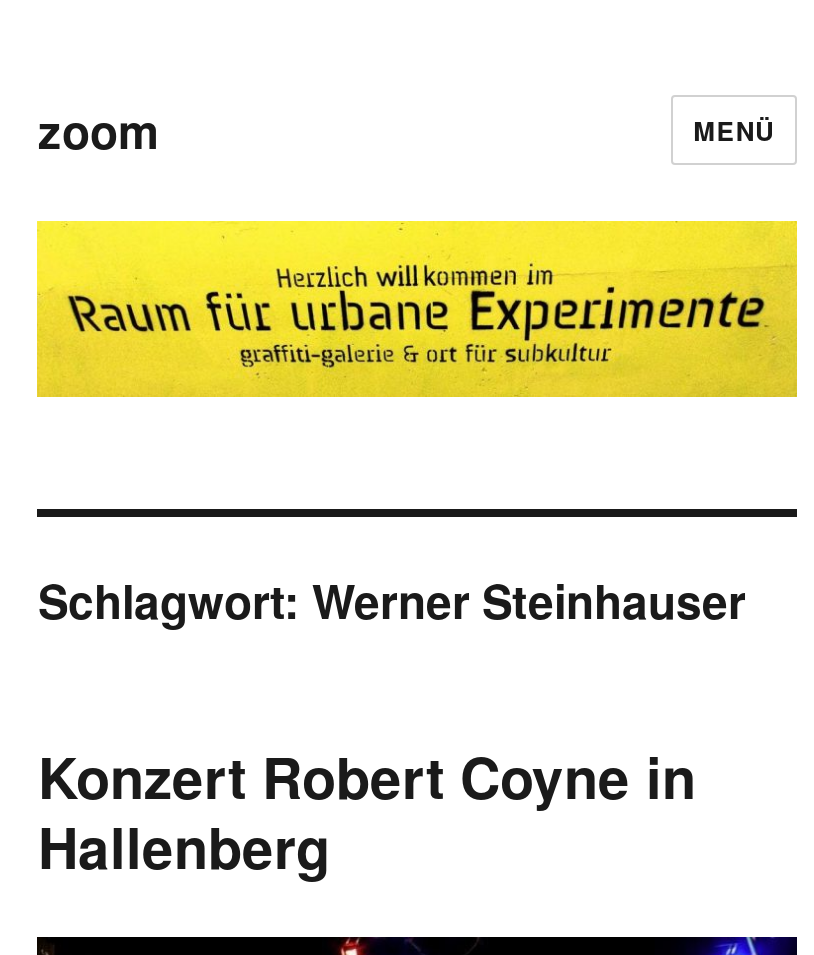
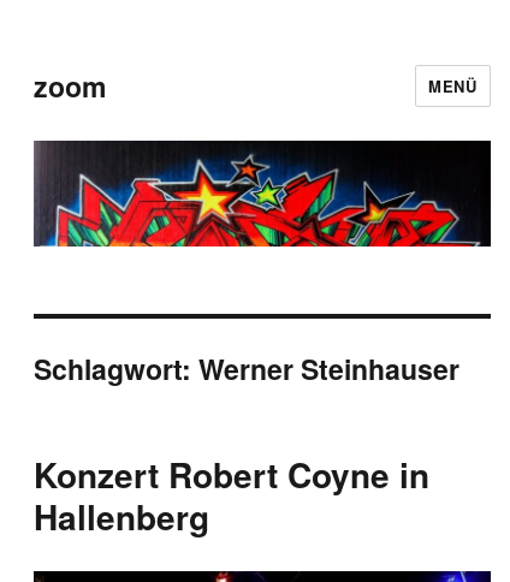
[35,219,799,399] [image] -> [32,139,492,248] [image]

